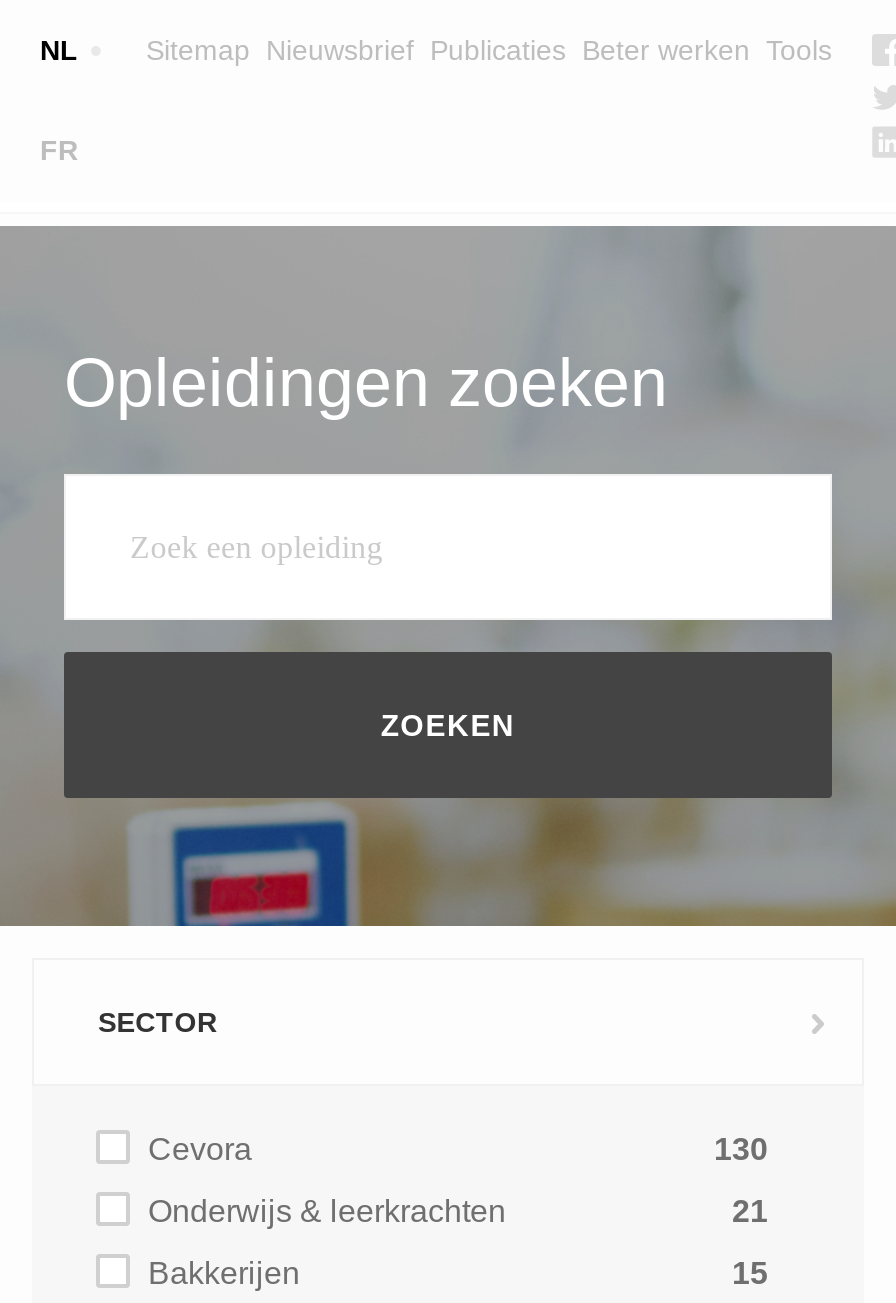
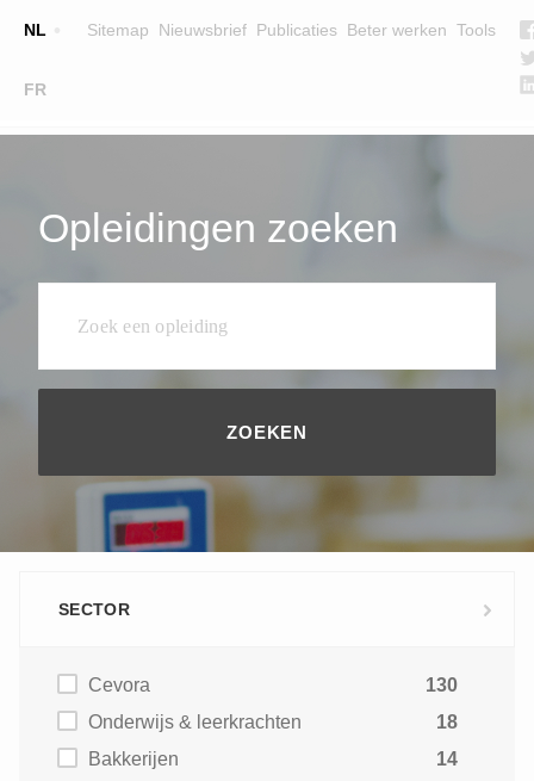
[732,1194,768,1228] 21 -> [436,712,458,732] 18
[732,1256,768,1290] 15 -> [436,749,458,769] 14

